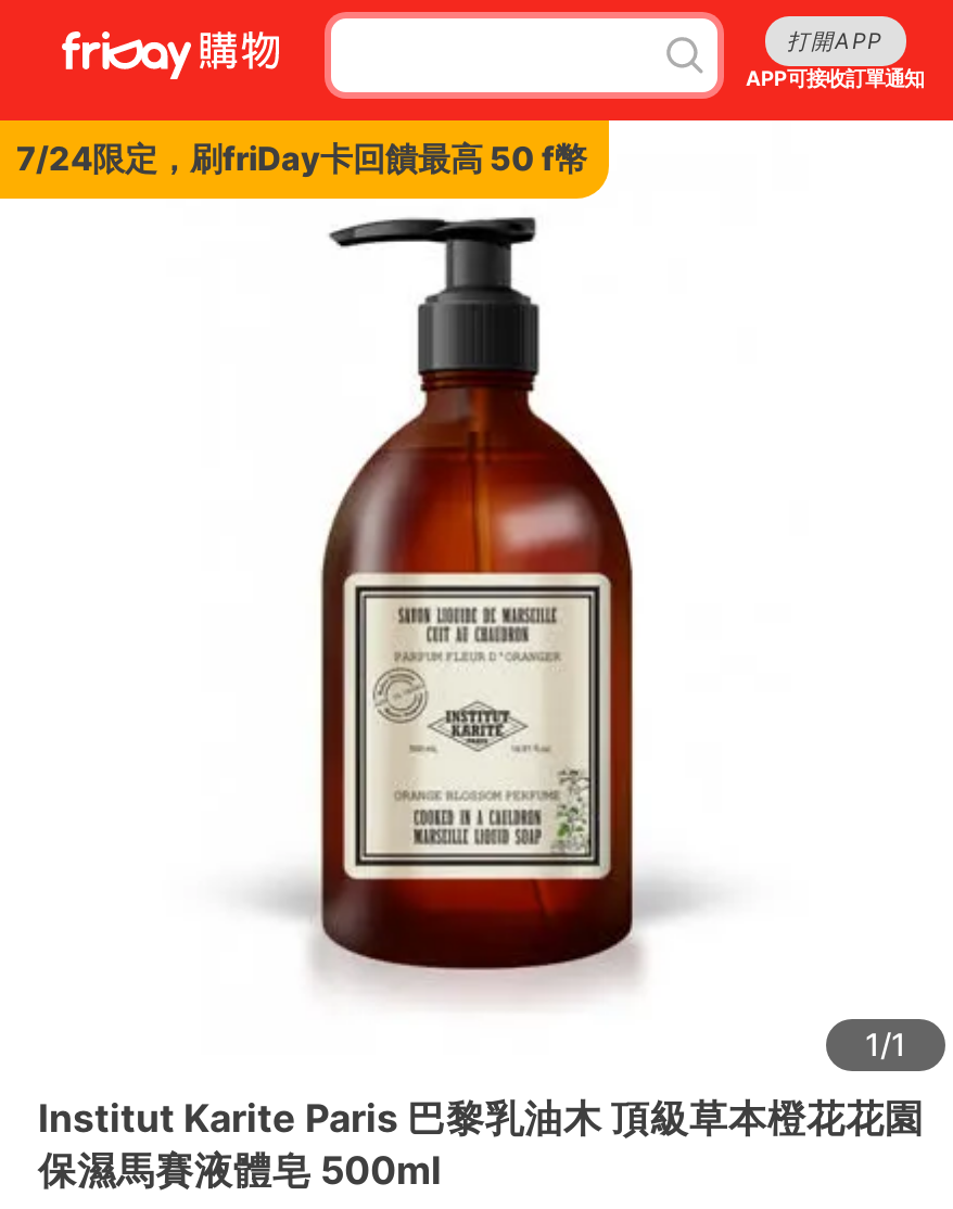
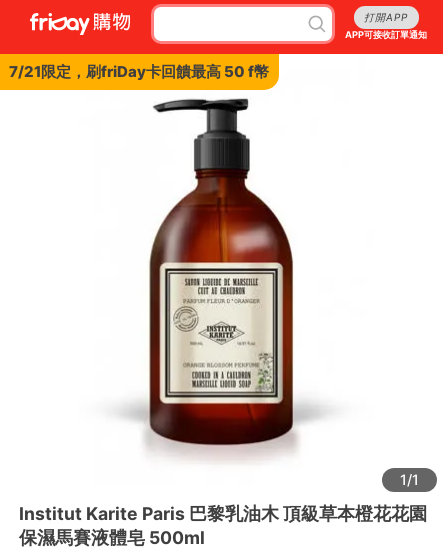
[16,138,587,179] 7/24限定，刷friDay卡回饋最高 50 f幣 -> [9,62,269,81] 7/21限定，刷friDay卡回饋最高 50 f幣

